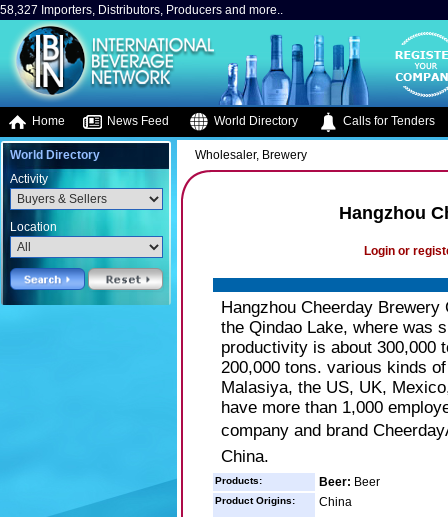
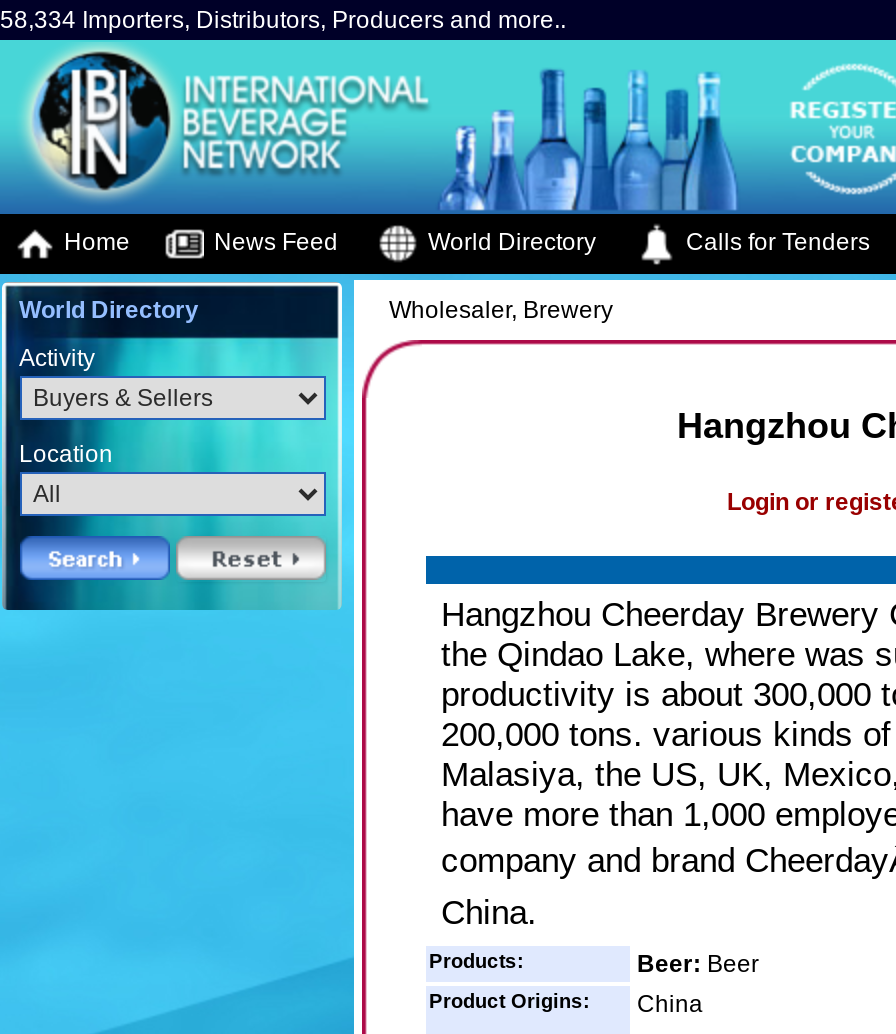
[0,3,283,17] 58,327 Importers, Distributors, Producers and more.. -> [0,6,566,34] 58,334 Importers, Distributors, Producers and more..

